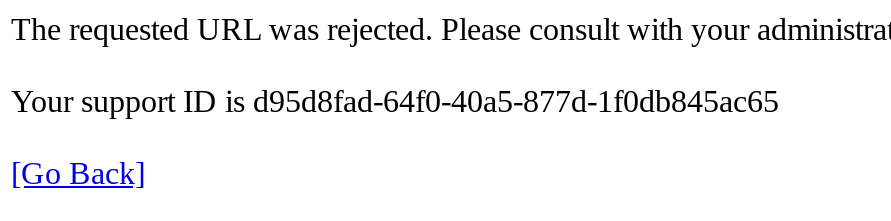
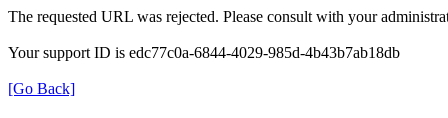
[11,84,779,118] Your support ID is d95d8fad-64f0-40a5-877d-1f0db845ac65 -> [8,44,400,61] Your support ID is edc77c0a-6844-4029-985d-4b43b7ab18db

